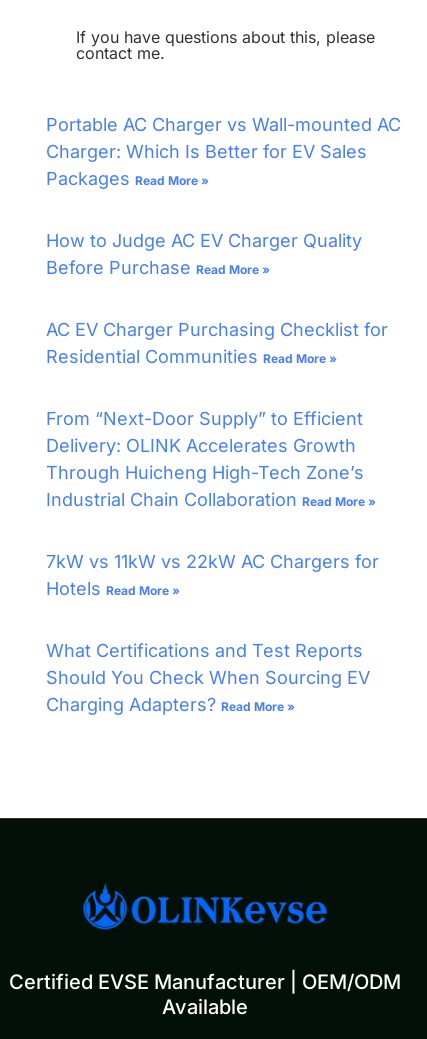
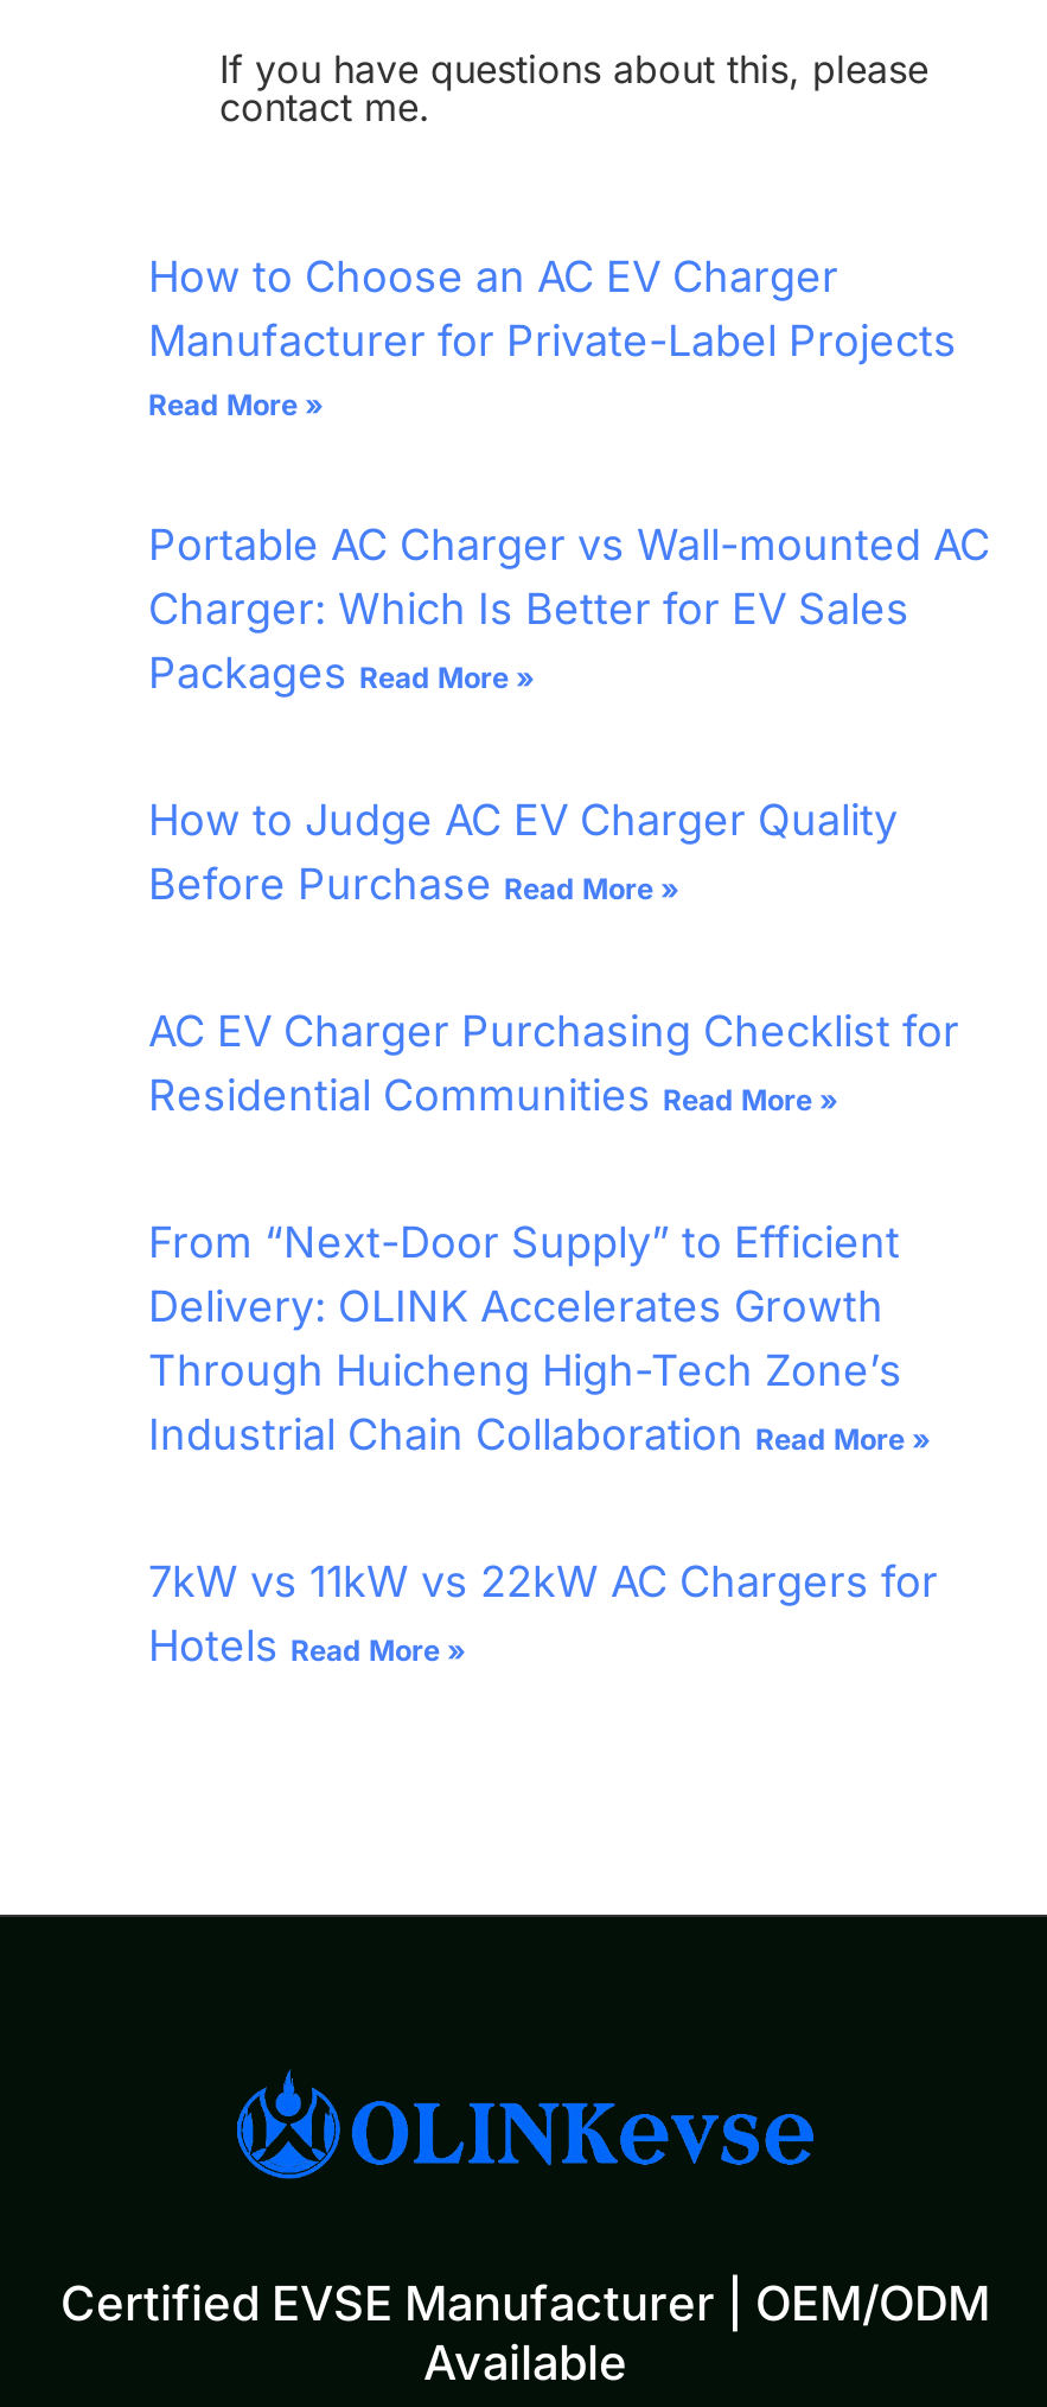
none -> [148,250,957,421] How to Choose an AC EV Charger | Manufacturer for Private-Label Projects | Read More »
moved [46,113,401,598] -> [148,518,990,1669]: Portable AC Charger vs Wall-mounted AC | Charger: Which Is Better for EV Sales | Packages Read More » | ... | 7kW vs 11kW vs 22kW AC Chargers for | Hotels Read More »
[46,639,370,714] What Certifications and Test Reports | Should You Check When Sourcing EV | Charging Adapters? Read More » -> none

